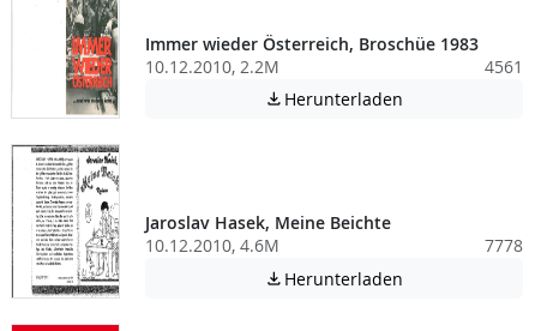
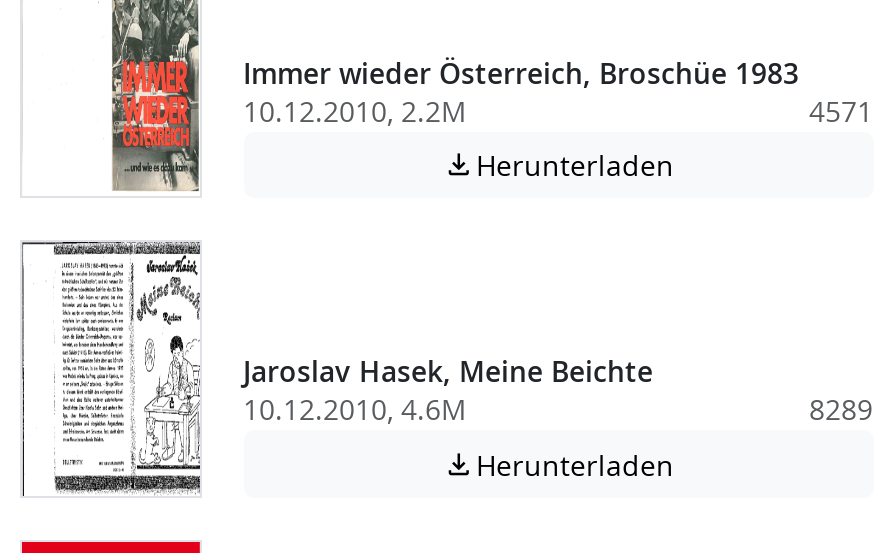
[484,55,522,78] 4561 -> [809,92,873,130] 4571
[484,234,522,257] 7778 -> [809,391,873,429] 8289

